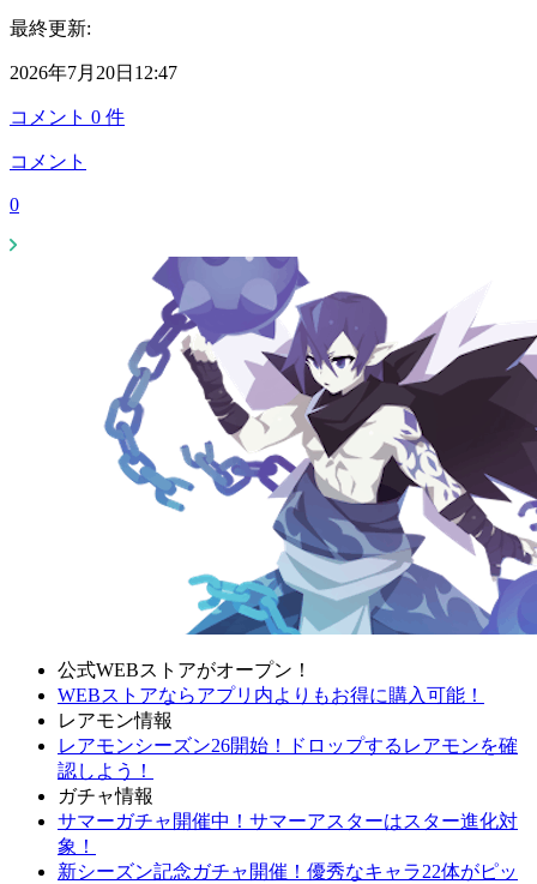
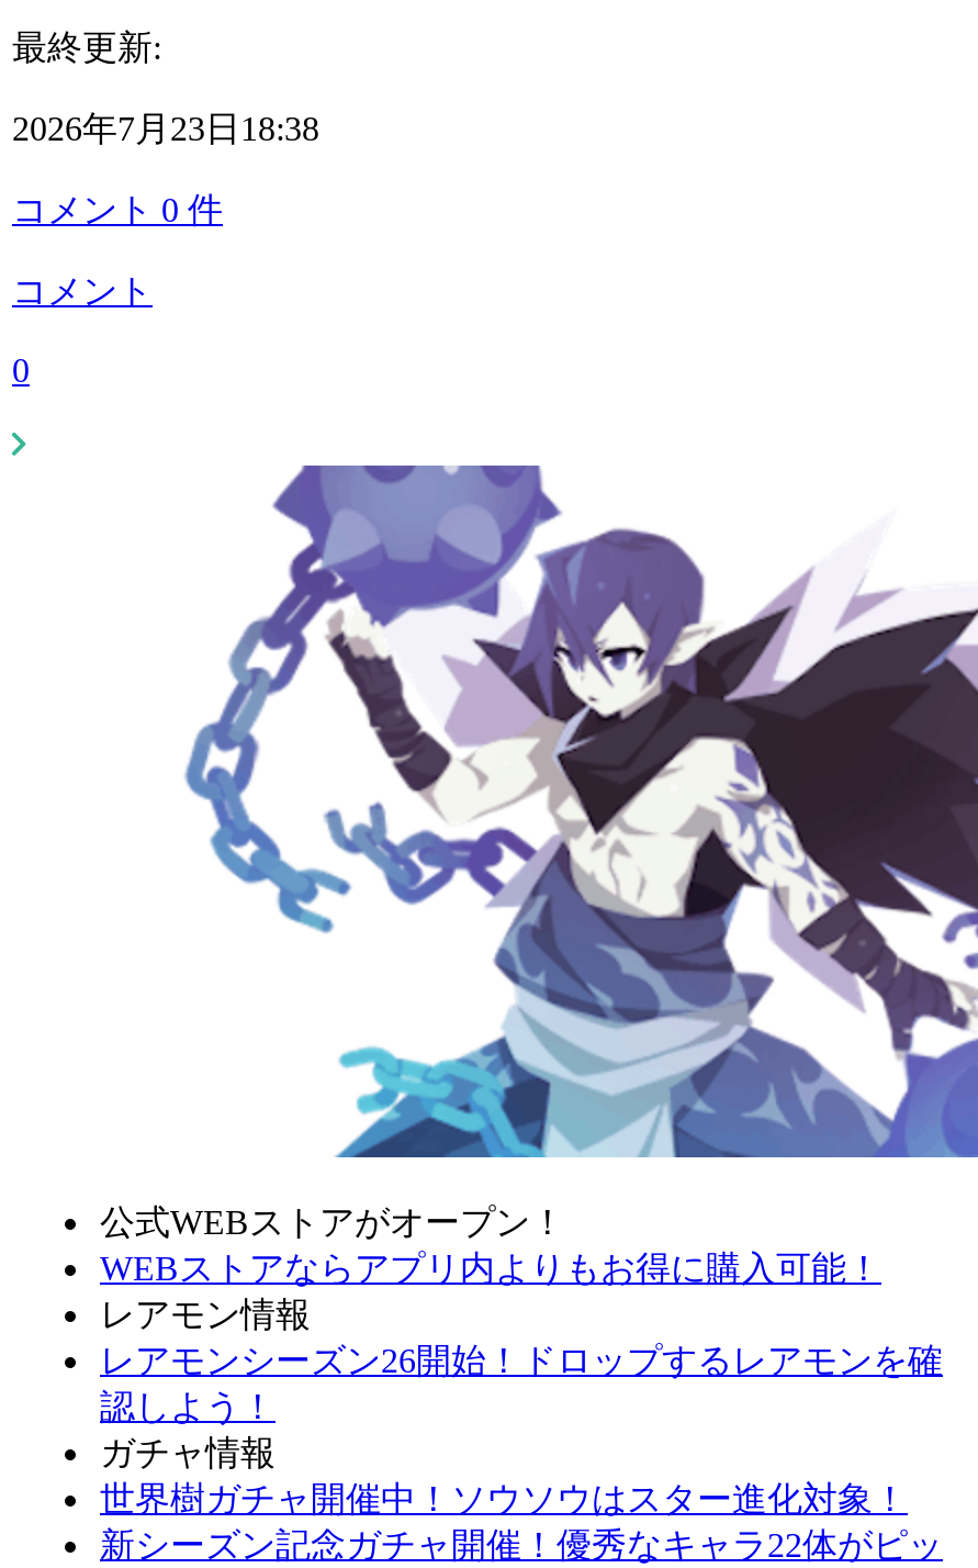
[10,62,177,83] 2026年7月20日12:47 -> [12,110,319,147] 2026年7月23日18:38
[58,811,518,856] サマーガチャ開催中！サマーアスターはスター進化対 | 象！ -> [100,1480,908,1517] 世界樹ガチャ開催中！ソウソウはスター進化対象！

